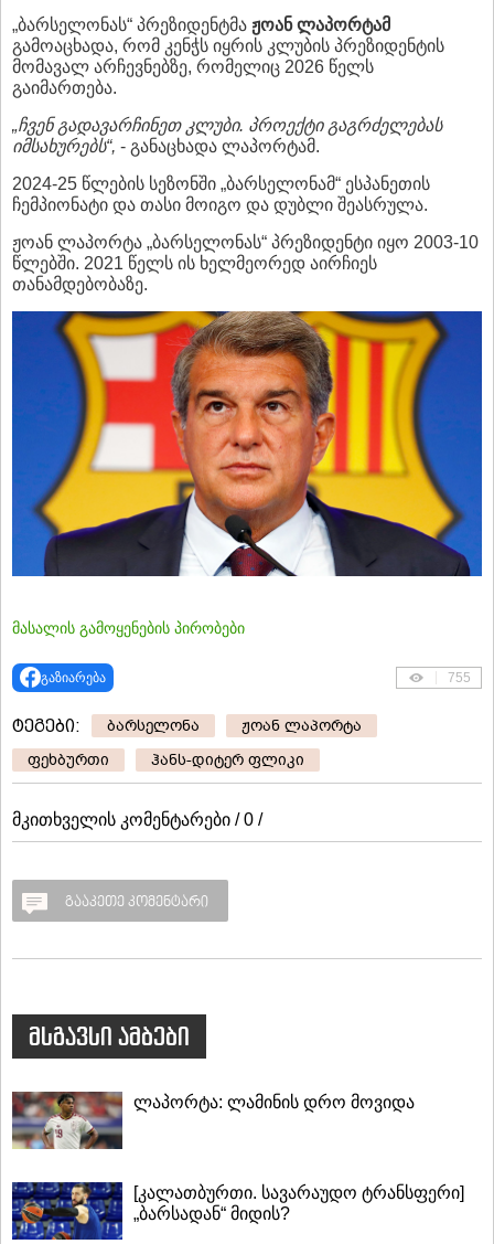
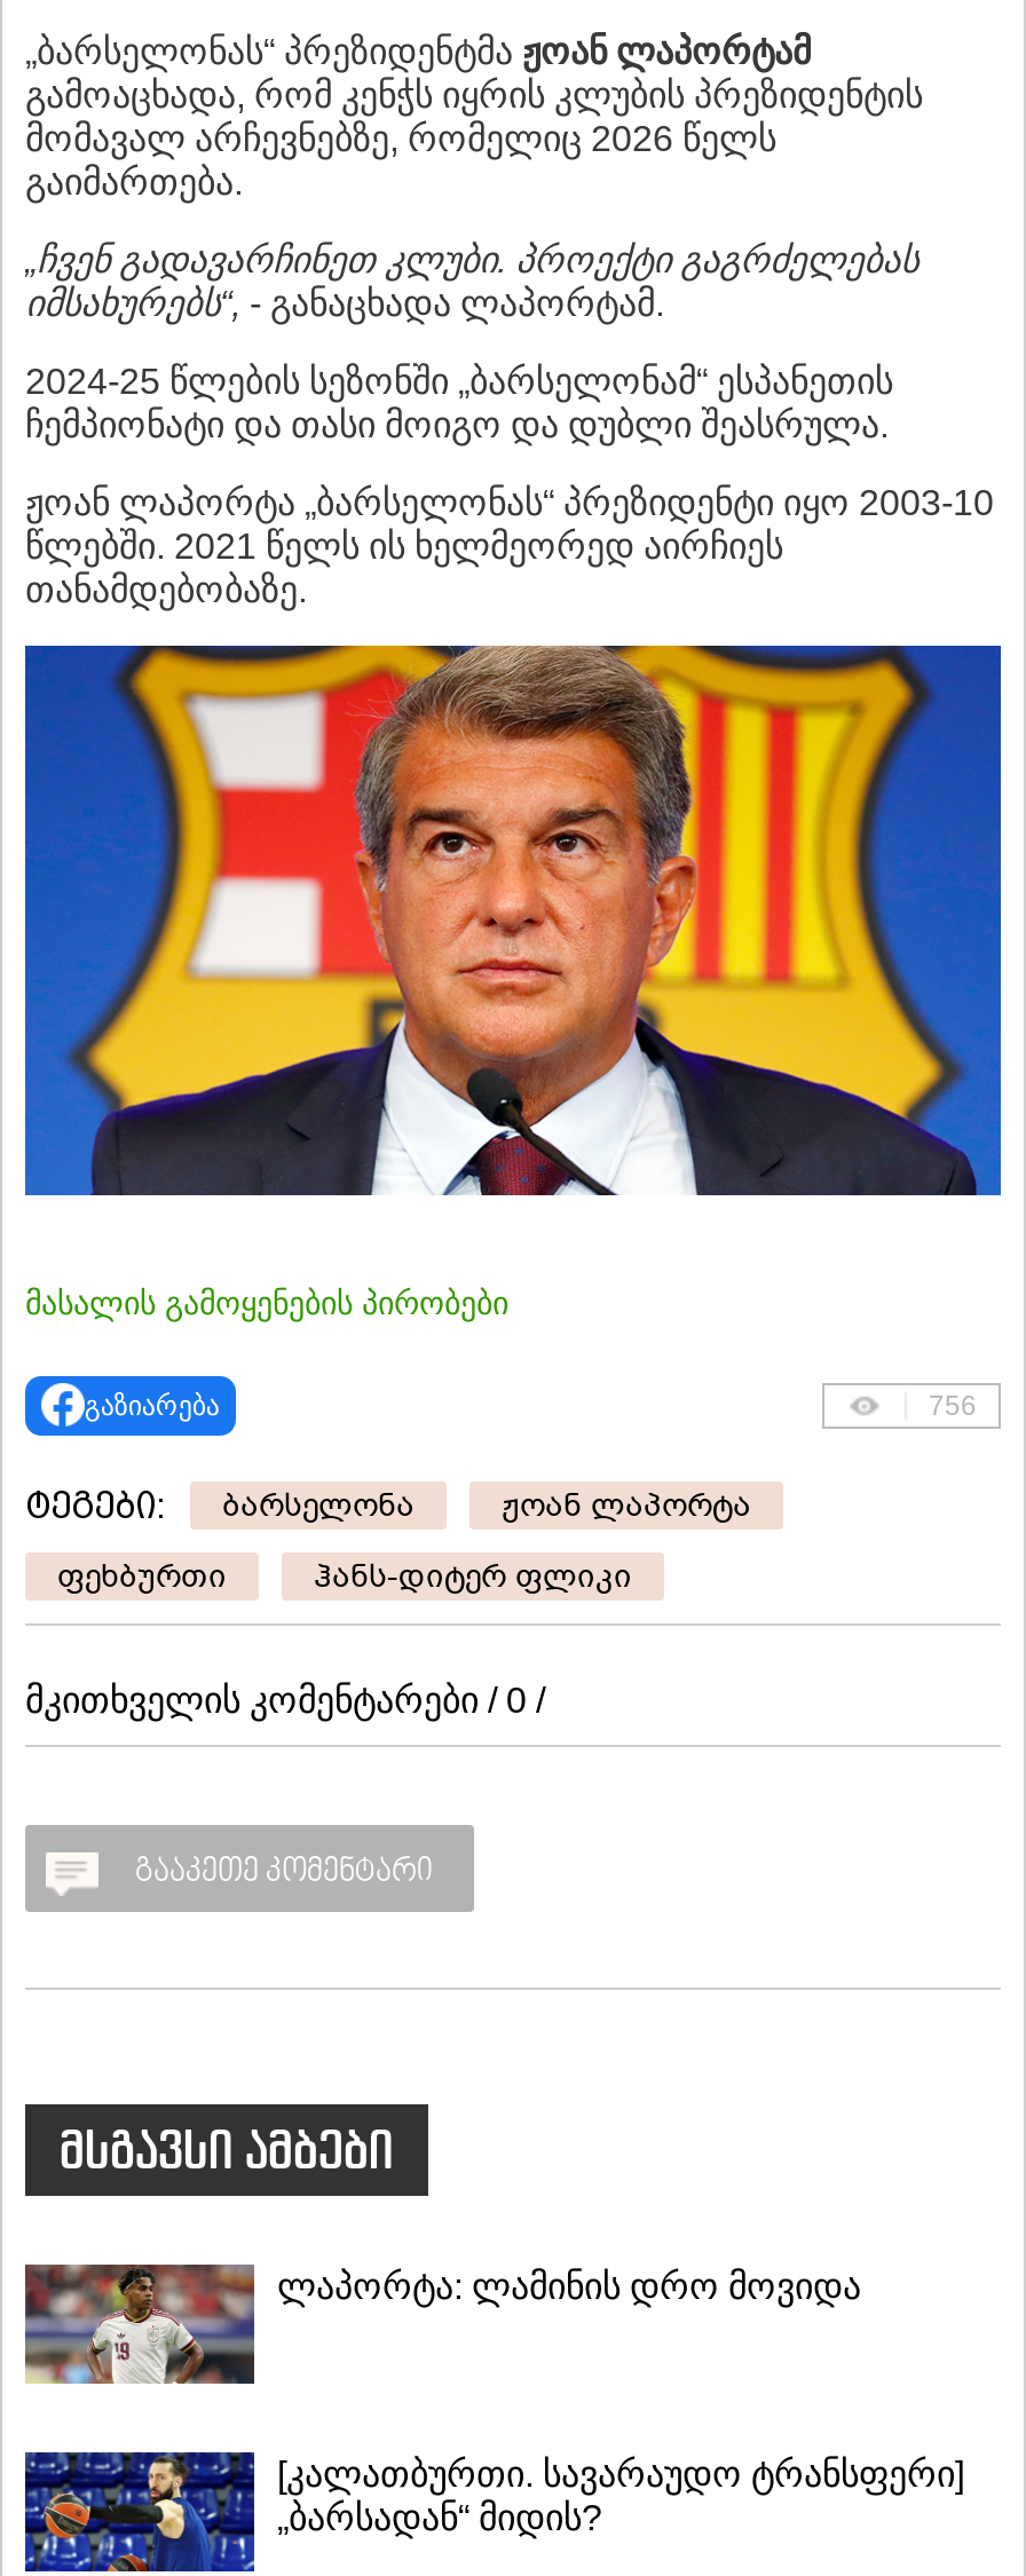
[447,670,470,685] 755 -> [929,1389,977,1421] 756

